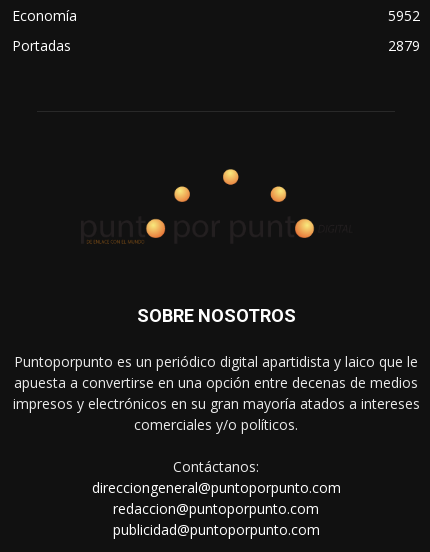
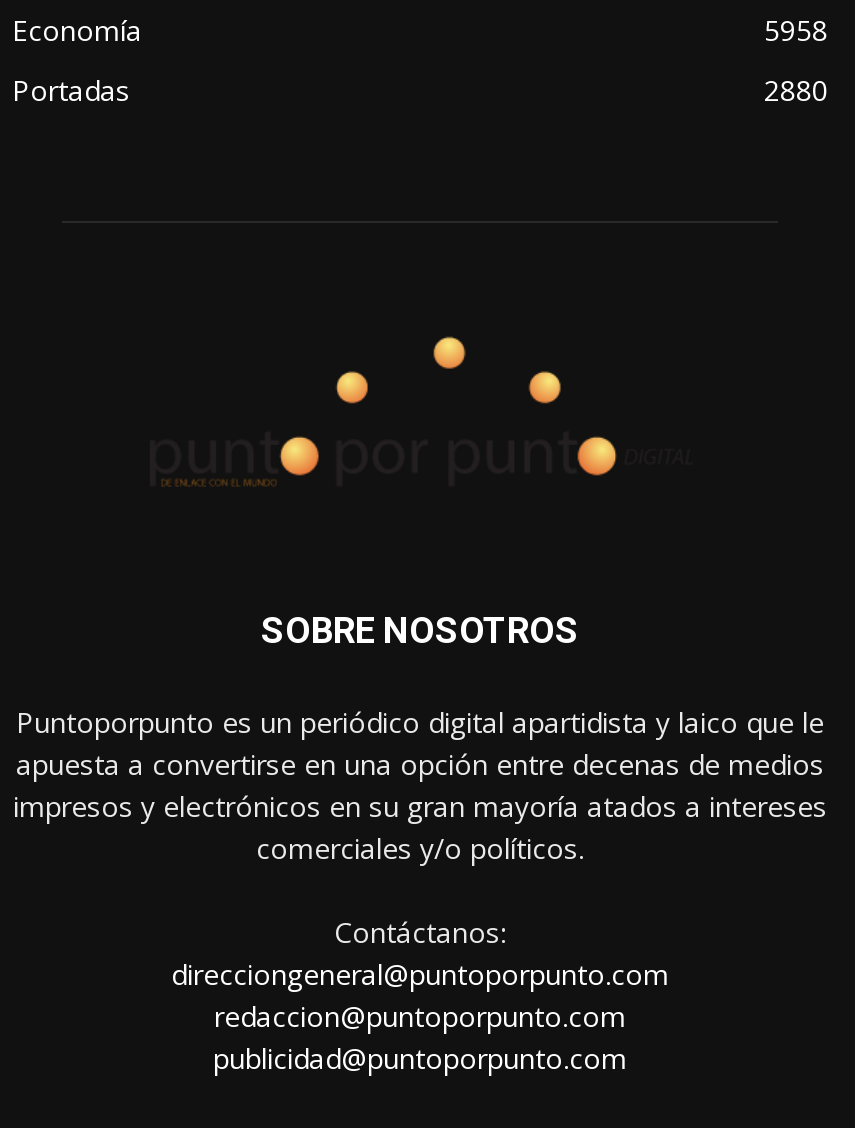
[388,6,420,25] 5952 -> [764,11,828,49] 5958
[388,36,420,55] 2879 -> [764,71,828,109] 2880

